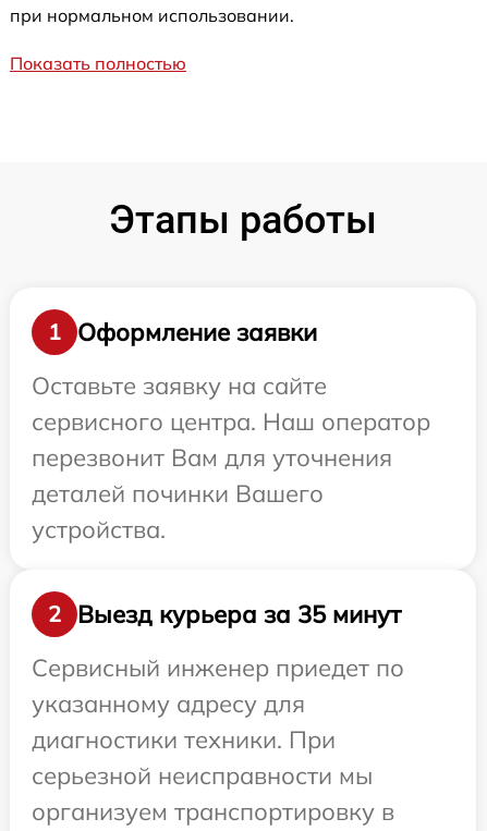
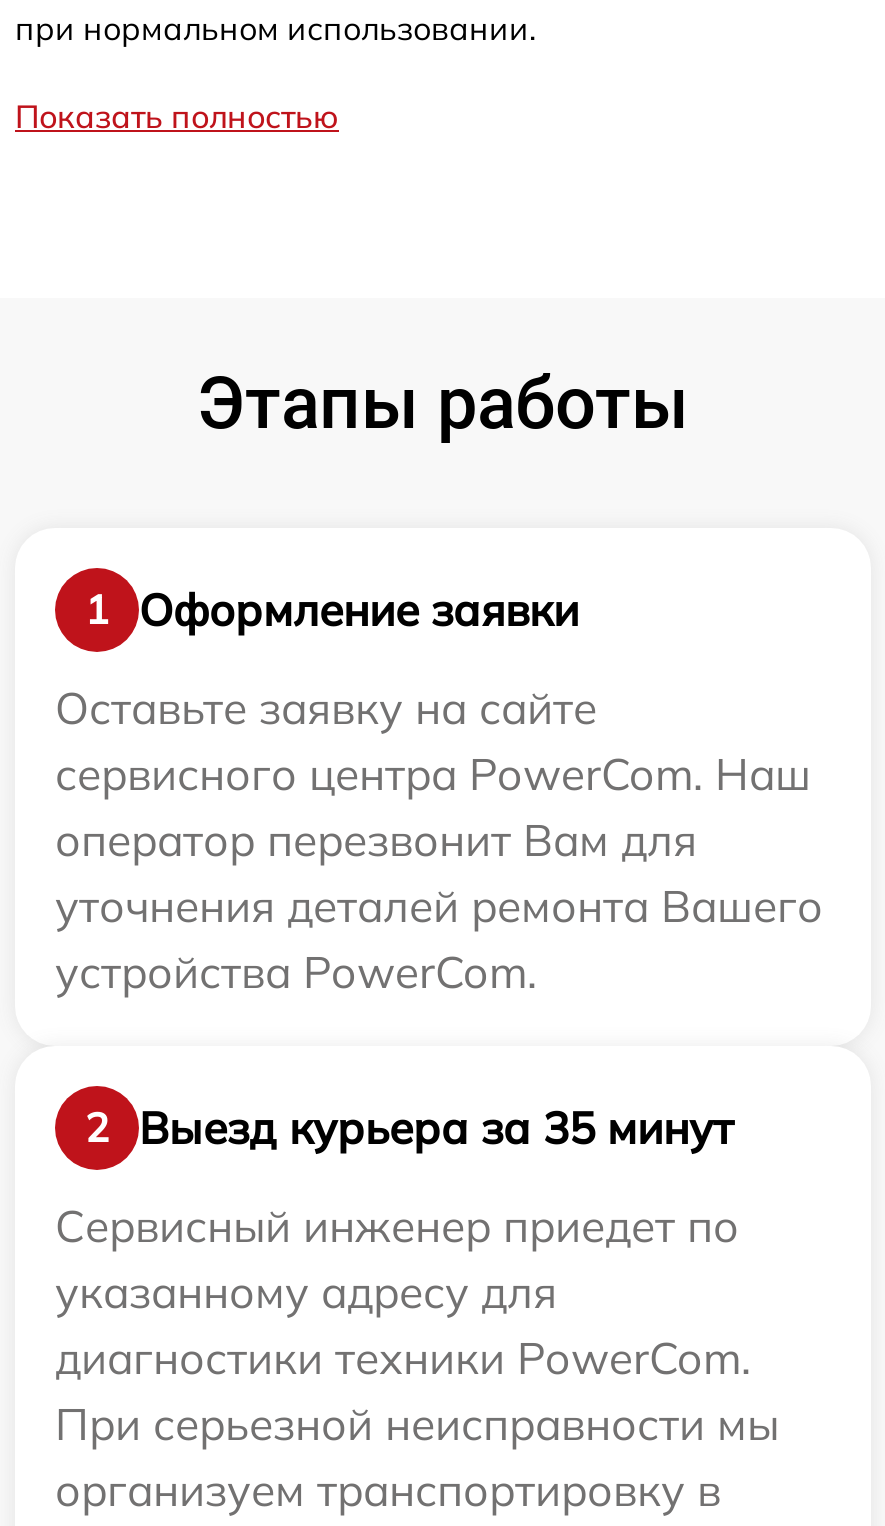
[32,406,430,545] сервисного центра. Наш оператор | перезвонит Вам для уточнения | деталей починки Вашего | устройства. -> [55,746,823,1000] сервисного центра PowerCom. Наш | оператор перезвонит Вам для | уточнения деталей ремонта Вашего | устройства PowerCom.
[32,724,373,791] диагностики техники. При | серьезной неисправности мы -> [55,1330,779,1452] диагностики техники PowerCom. | При серьезной неисправности мы

